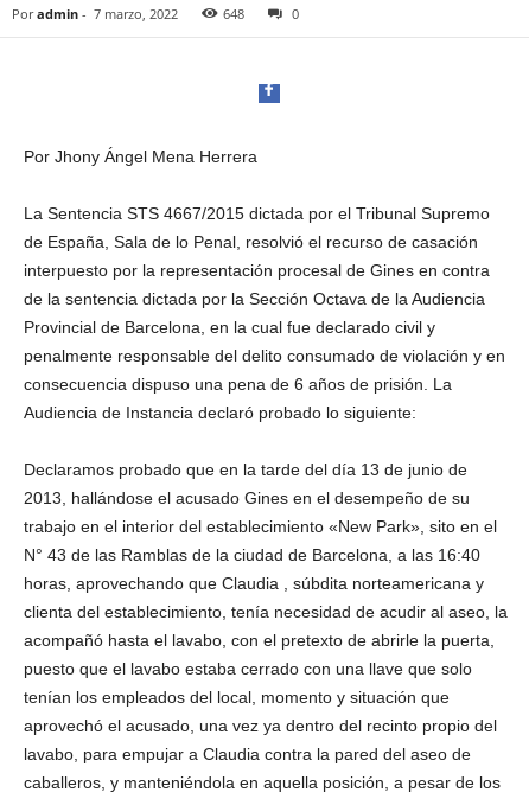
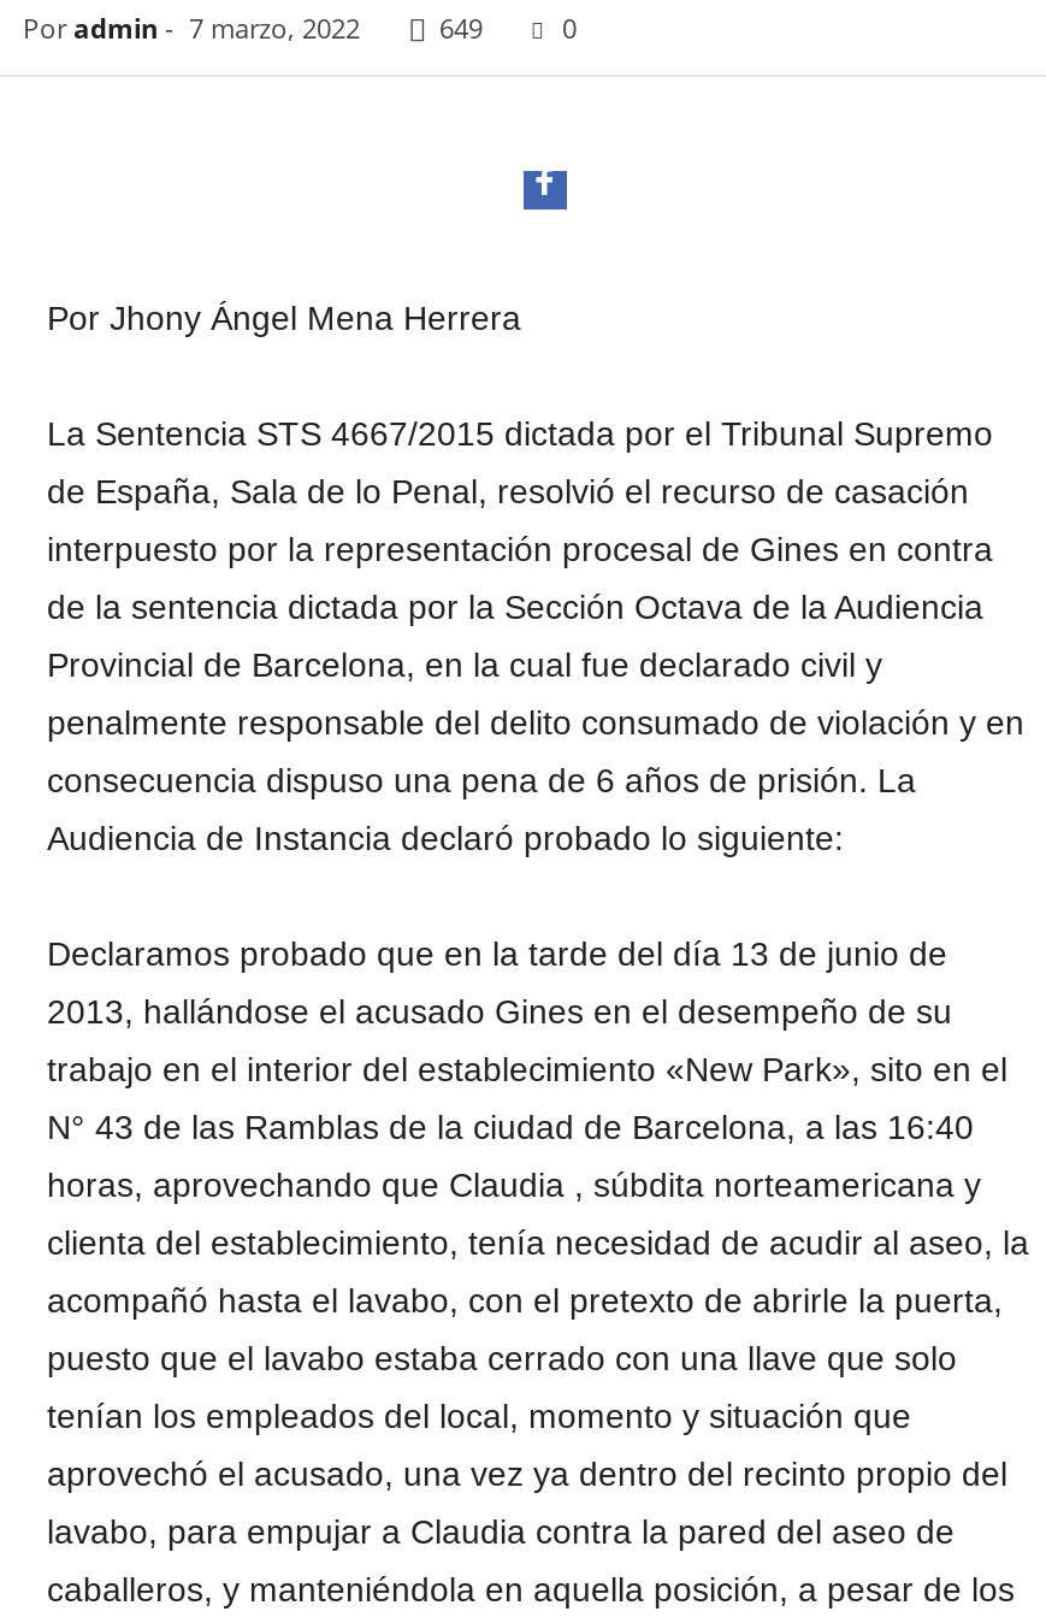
[223,5,244,23] 648 -> [439,10,483,46] 649

